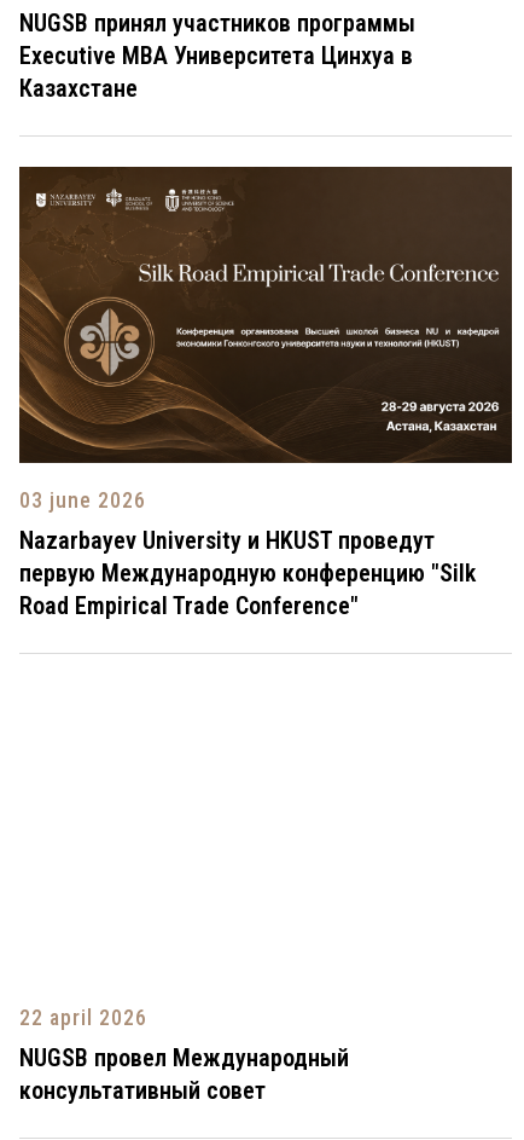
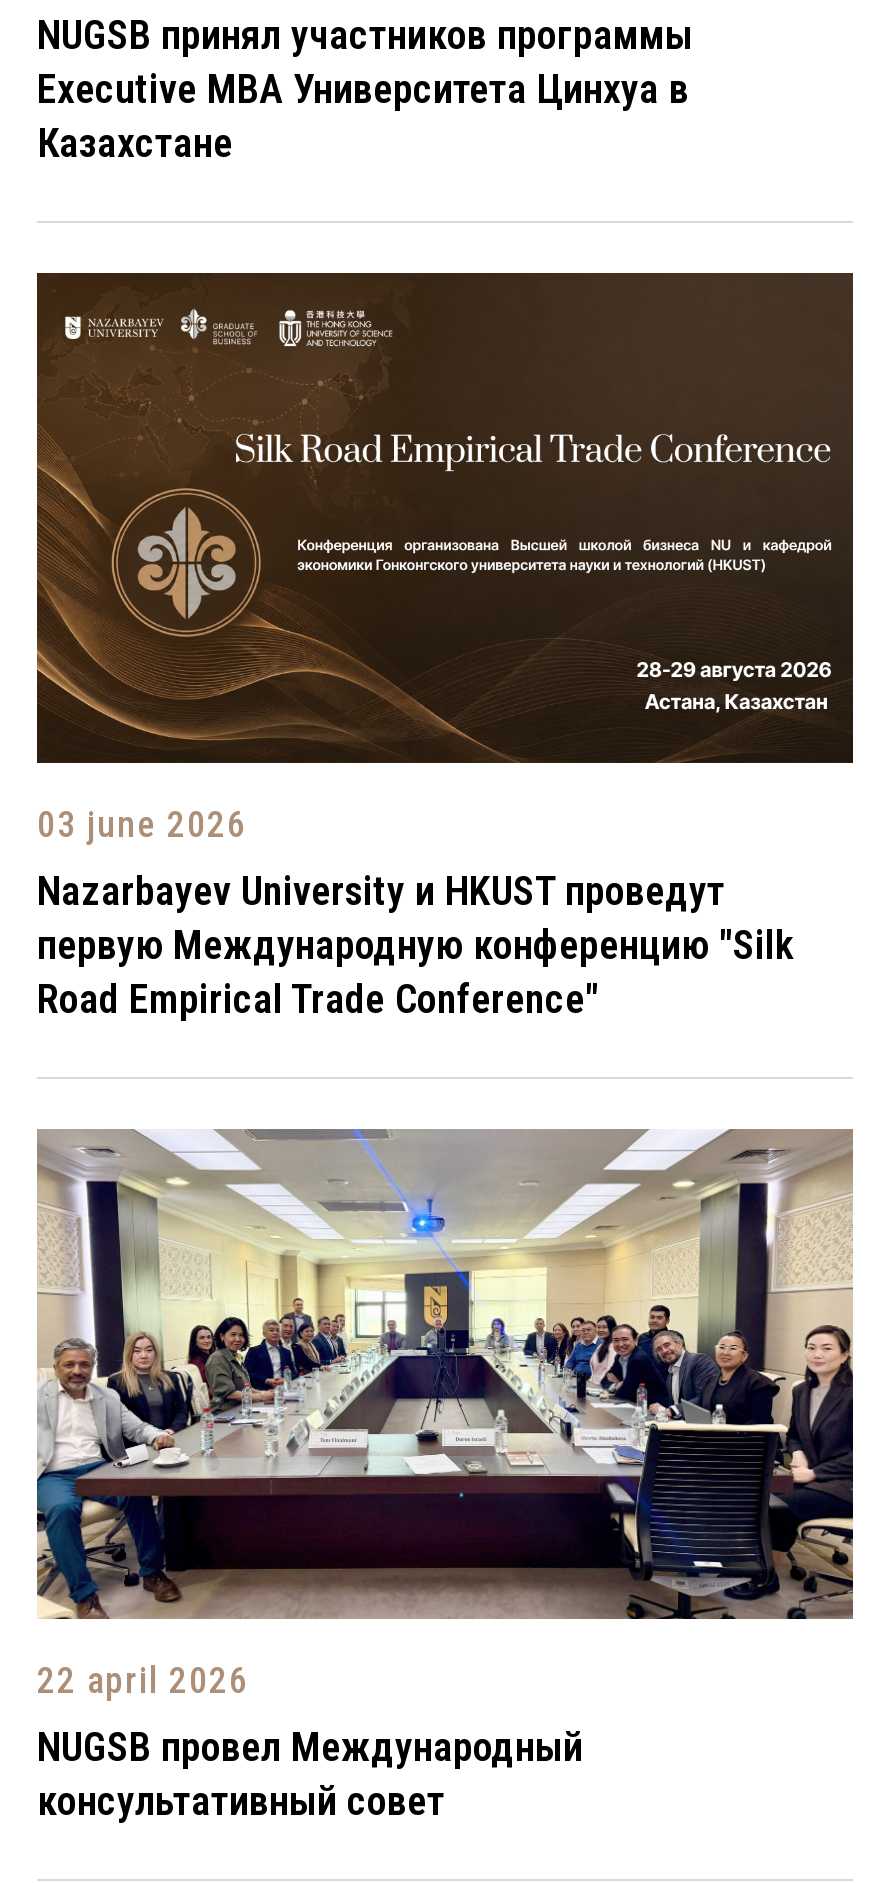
none -> [35,1127,855,1621] [image]

